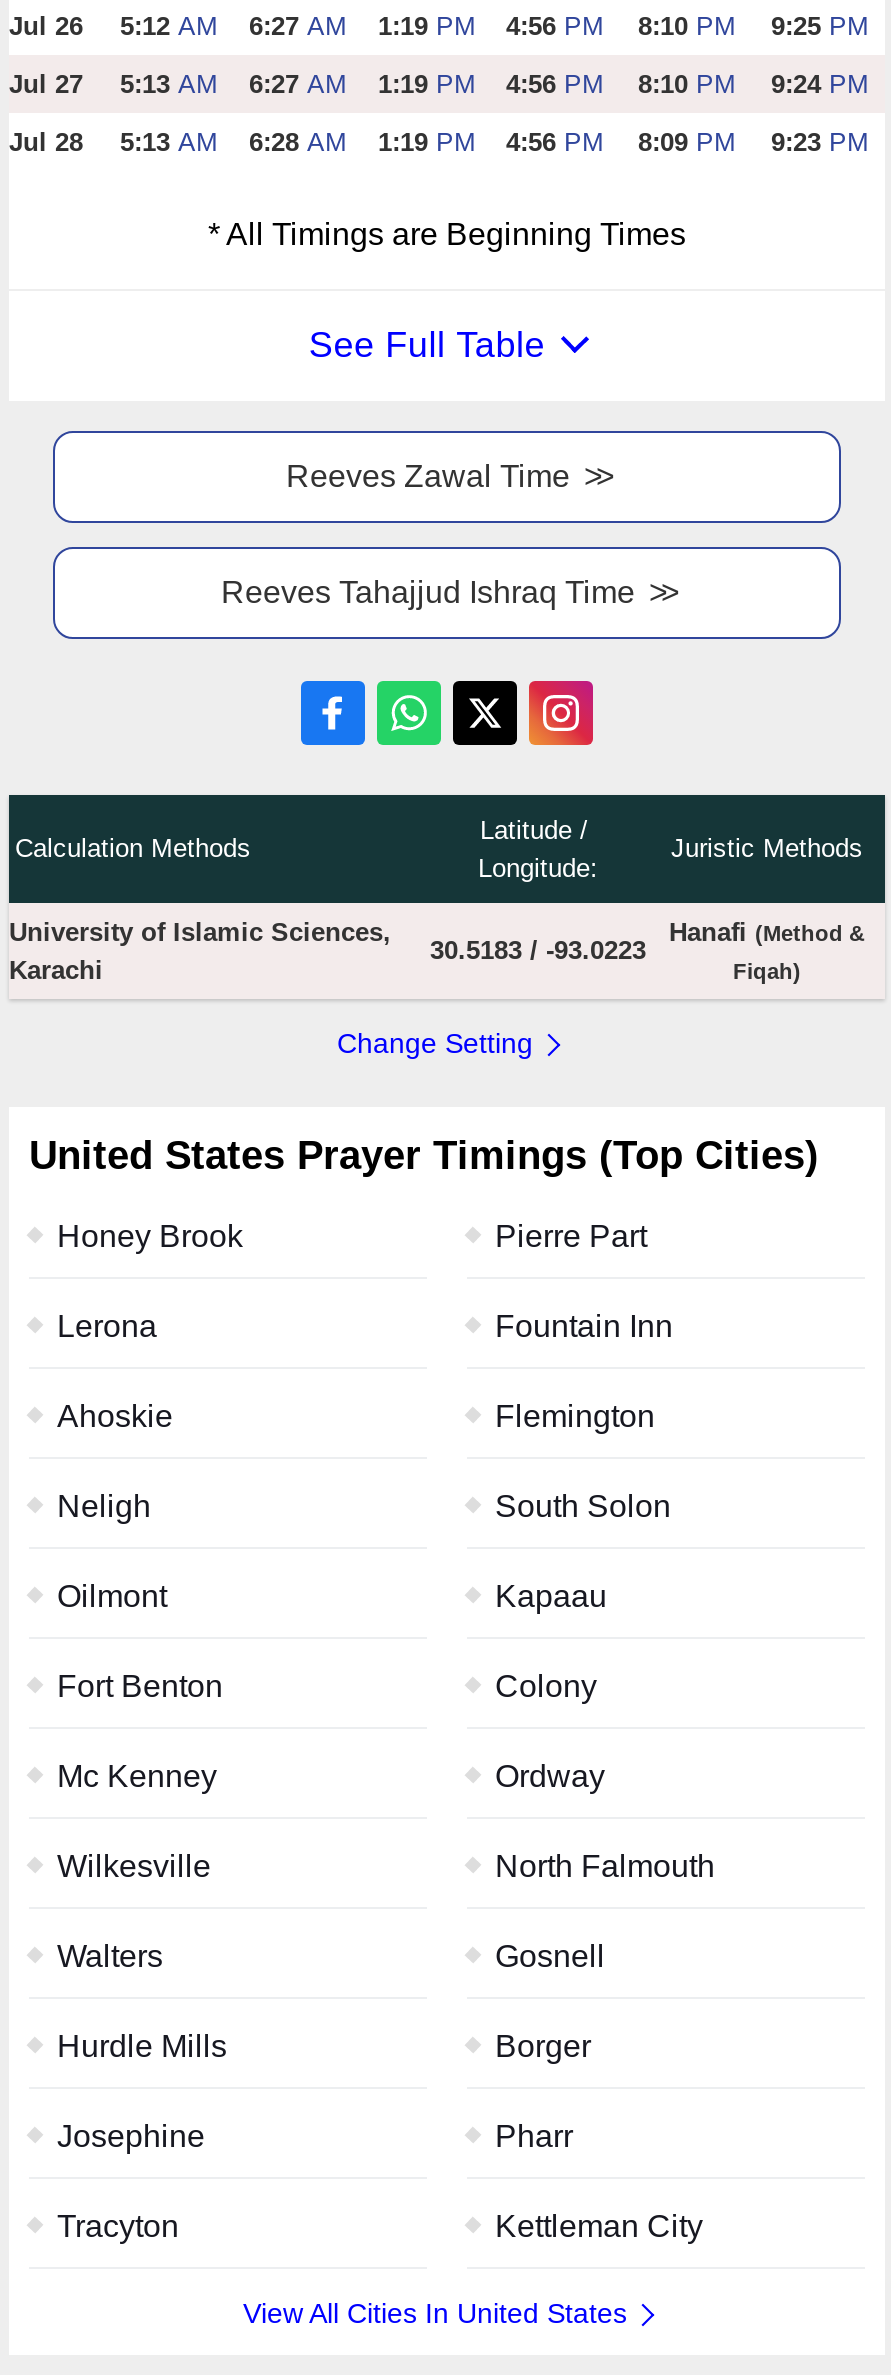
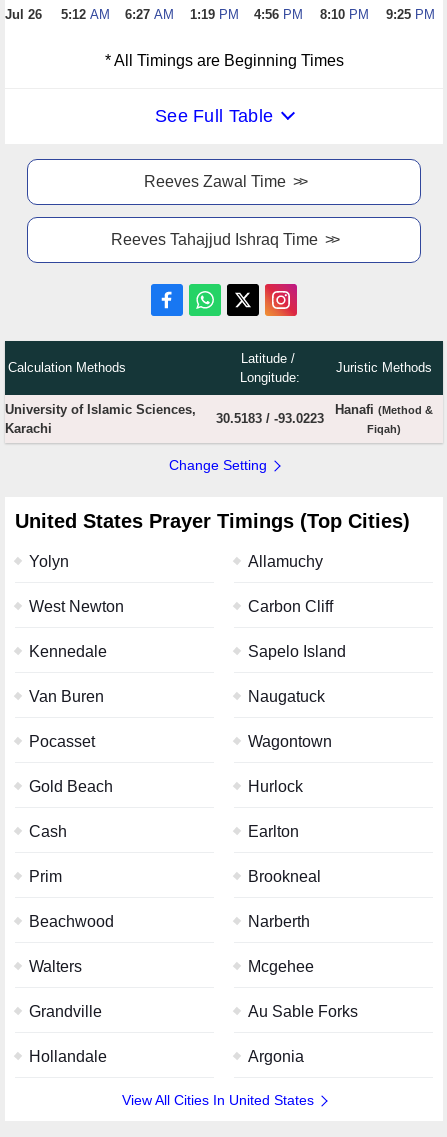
[9,69,869,157] Jul 27 | 5:13 AM | 6:27 AM | 1:19 PM | 4:56 PM | 8:10 PM | 9:24 PM | Jul 28 | 5:13 AM | 6:28 AM | 1:19 PM | 4:56 PM | 8:09 PM | 9:23 PM -> none
[57,1219,715,1883] Honey Brook | Pierre Part | Lerona | Fountain Inn | Ahoskie | Flemington | Neligh | South Solon | Oilmont | Kapaau | Fort Benton | Colony | Mc Kenney | Ordway | Wilkesville | North Falmouth -> [29,553,346,930] Yolyn | Allamuchy | West Newton | Carbon Cliff | Kennedale | Sapelo Island | Van Buren | Naugatuck | Pocasset | Wagontown | Gold Beach | Hurlock | Cash | Earlton | Prim | Brookneal | Beachwood | Narberth
[57,1939,703,2243] Gosnell | Hurdle Mills | Borger | Josephine | Pharr | Tracyton | Kettleman City -> [29,958,358,1065] Mcgehee | Grandville | Au Sable Forks | Hollandale | Argonia

